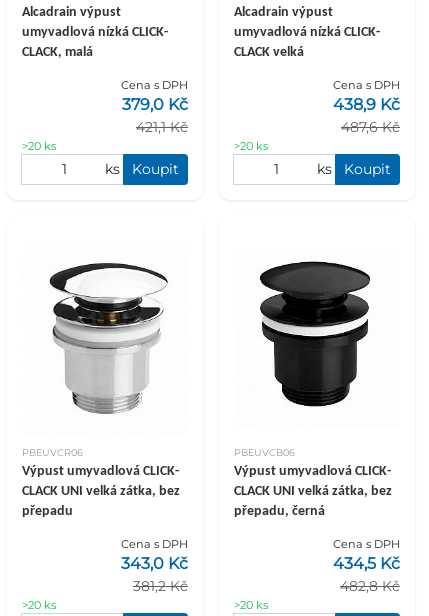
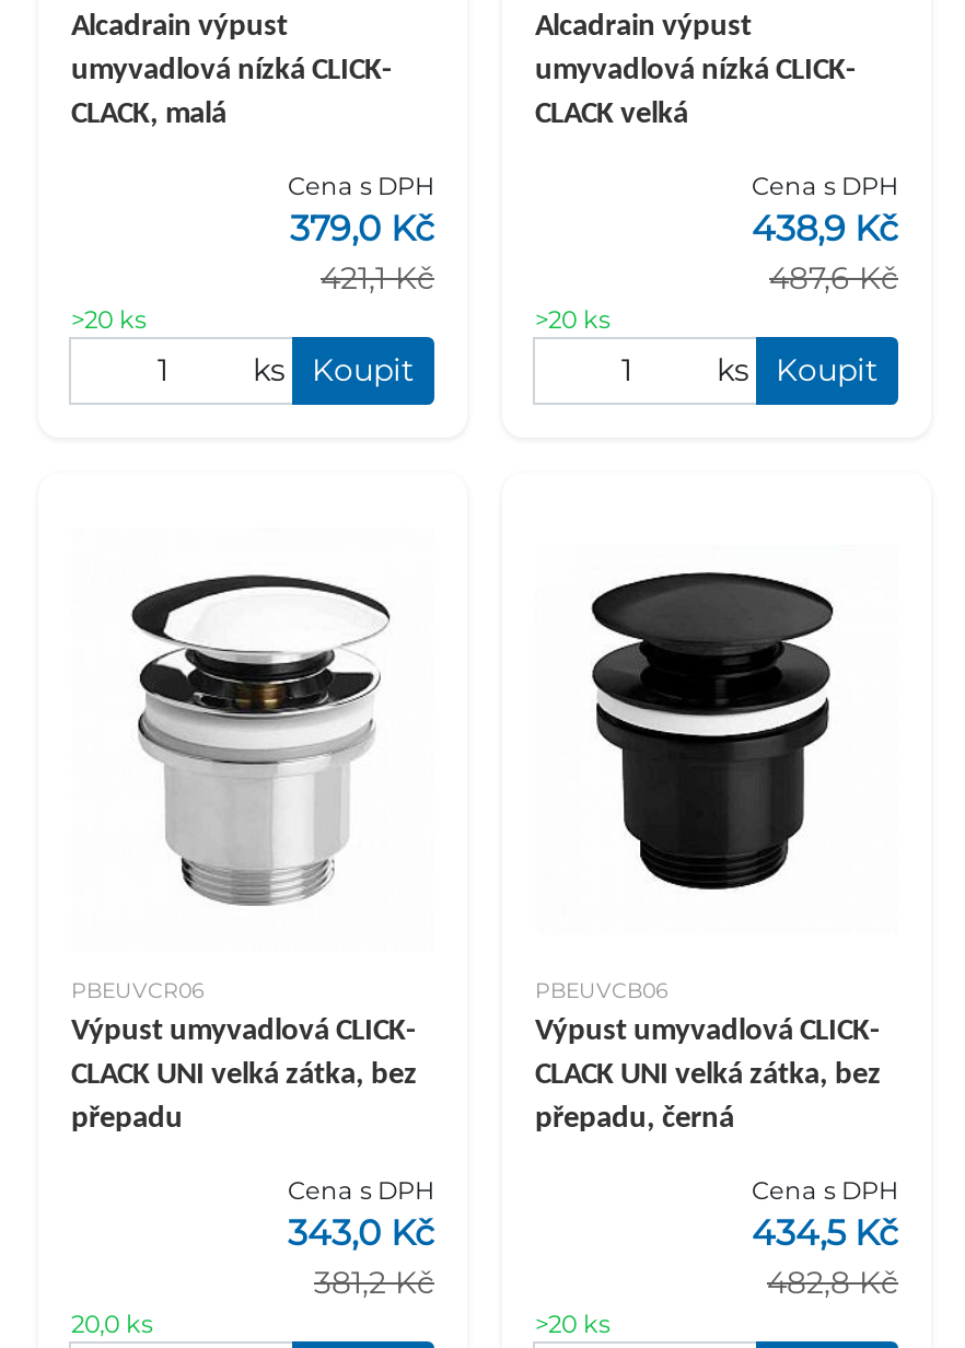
[22,598,56,612] >20 ks -> [71,1308,152,1338] 20,0 ks

